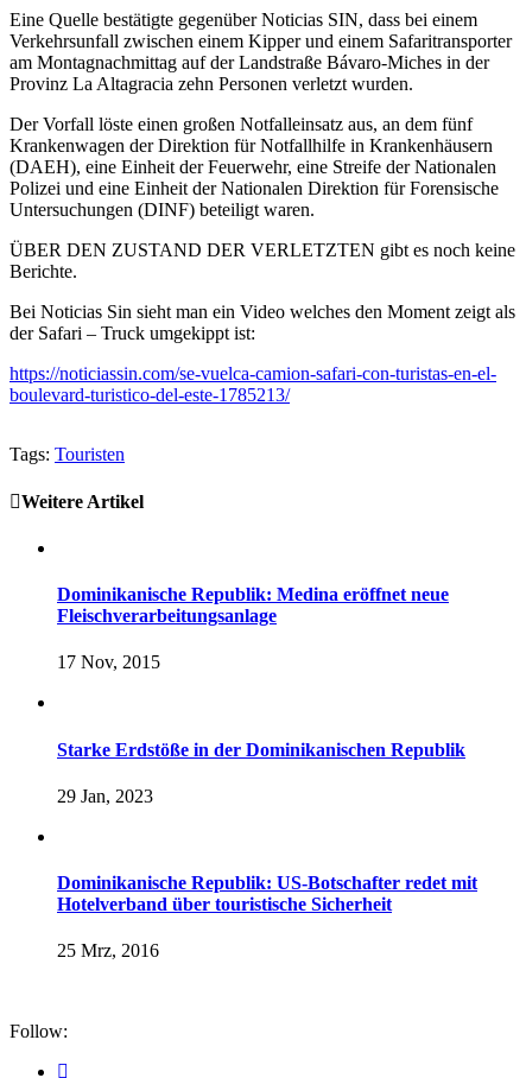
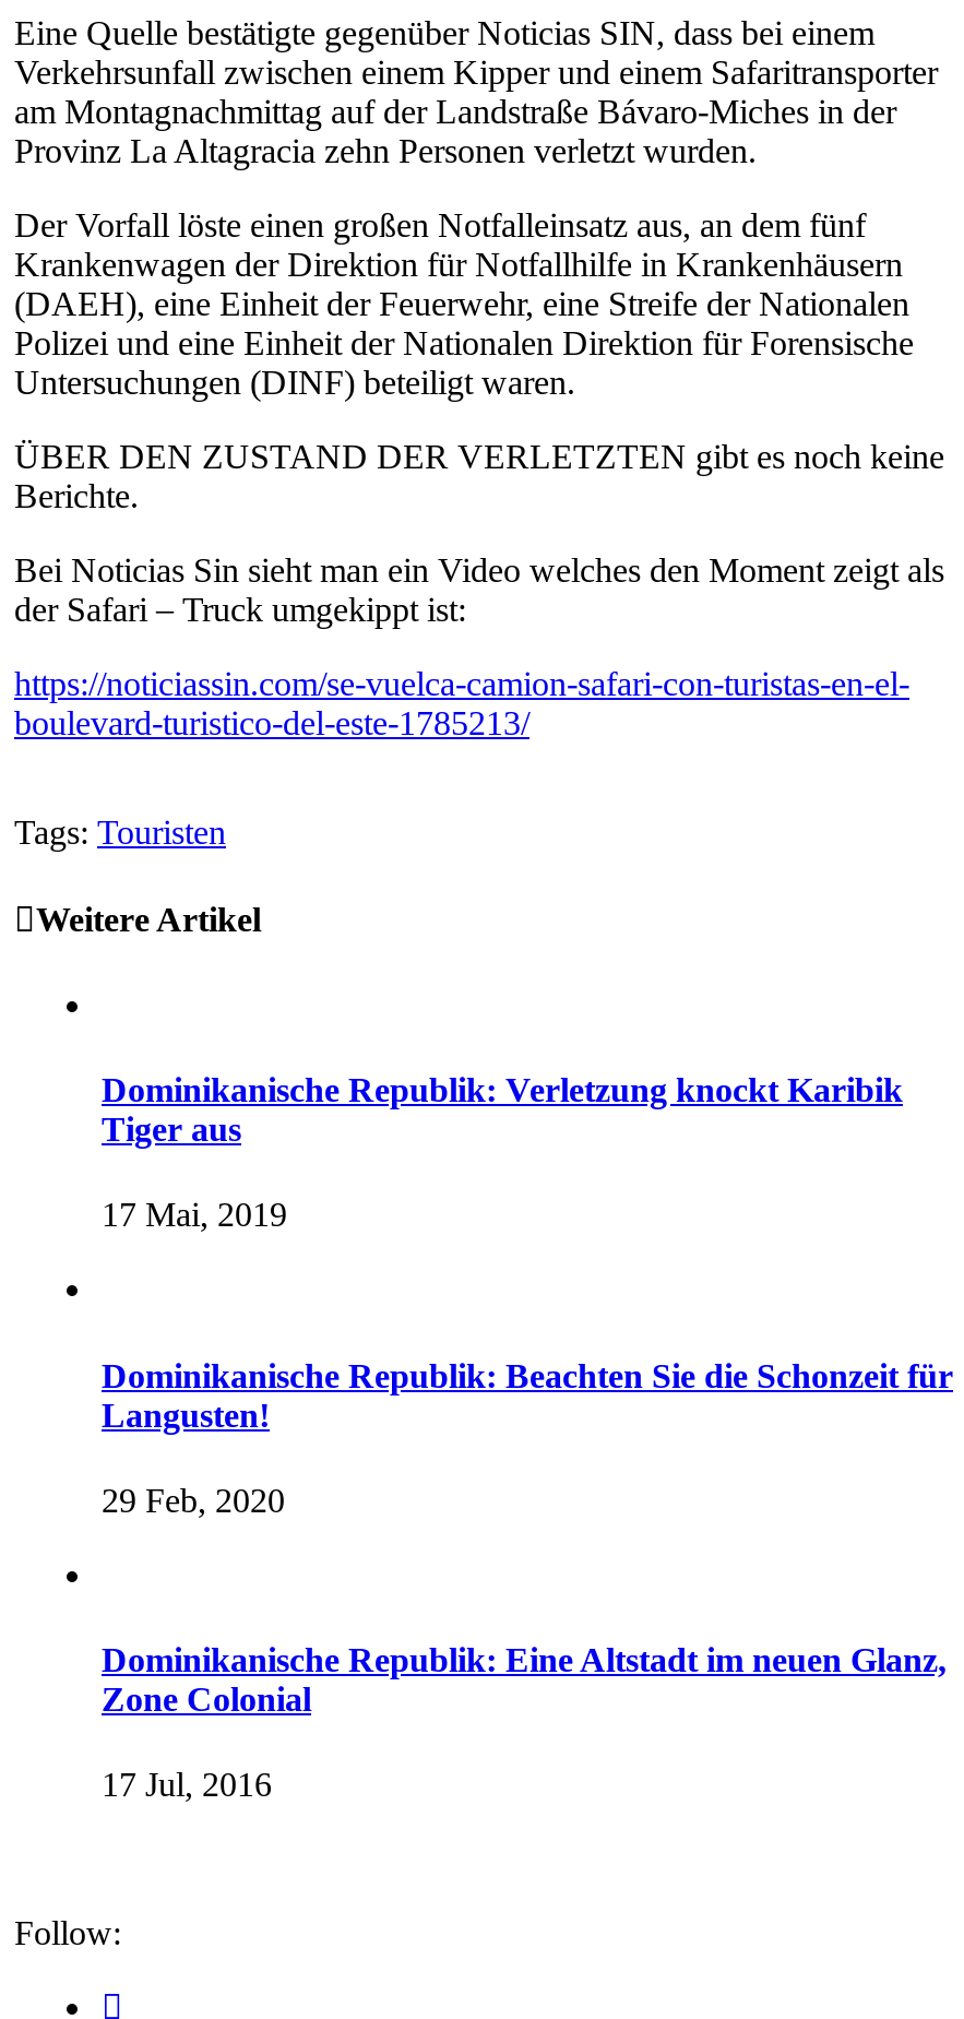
[57,584,449,626] Dominikanische Republik: Medina eröffnet neue | Fleischverarbeitungsanlage -> [102,1071,903,1148] Dominikanische Republik: Verletzung knockt Karibik | Tiger aus
[57,652,160,672] 17 Nov, 2015 -> [102,1197,287,1234] 17 Mai, 2019
[57,739,465,759] Starke Erdstöße in der Dominikanischen Republik -> [102,1356,953,1433] Dominikanische Republik: Beachten Sie die Schonzeit für | Langusten!
[57,786,153,806] 29 Jan, 2023 -> [102,1482,285,1519] 29 Feb, 2020
[57,873,477,914] Dominikanische Republik: US-Botschafter redet mit | Hotelverband über touristische Sicherheit -> [102,1642,947,1718] Dominikanische Republik: Eine Altstadt im neuen Glanz, | Zone Colonial
[57,941,159,961] 25 Mrz, 2016 -> [102,1767,272,1804] 17 Jul, 2016

